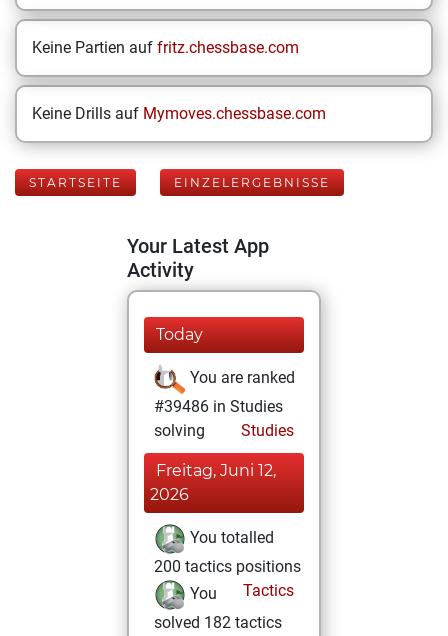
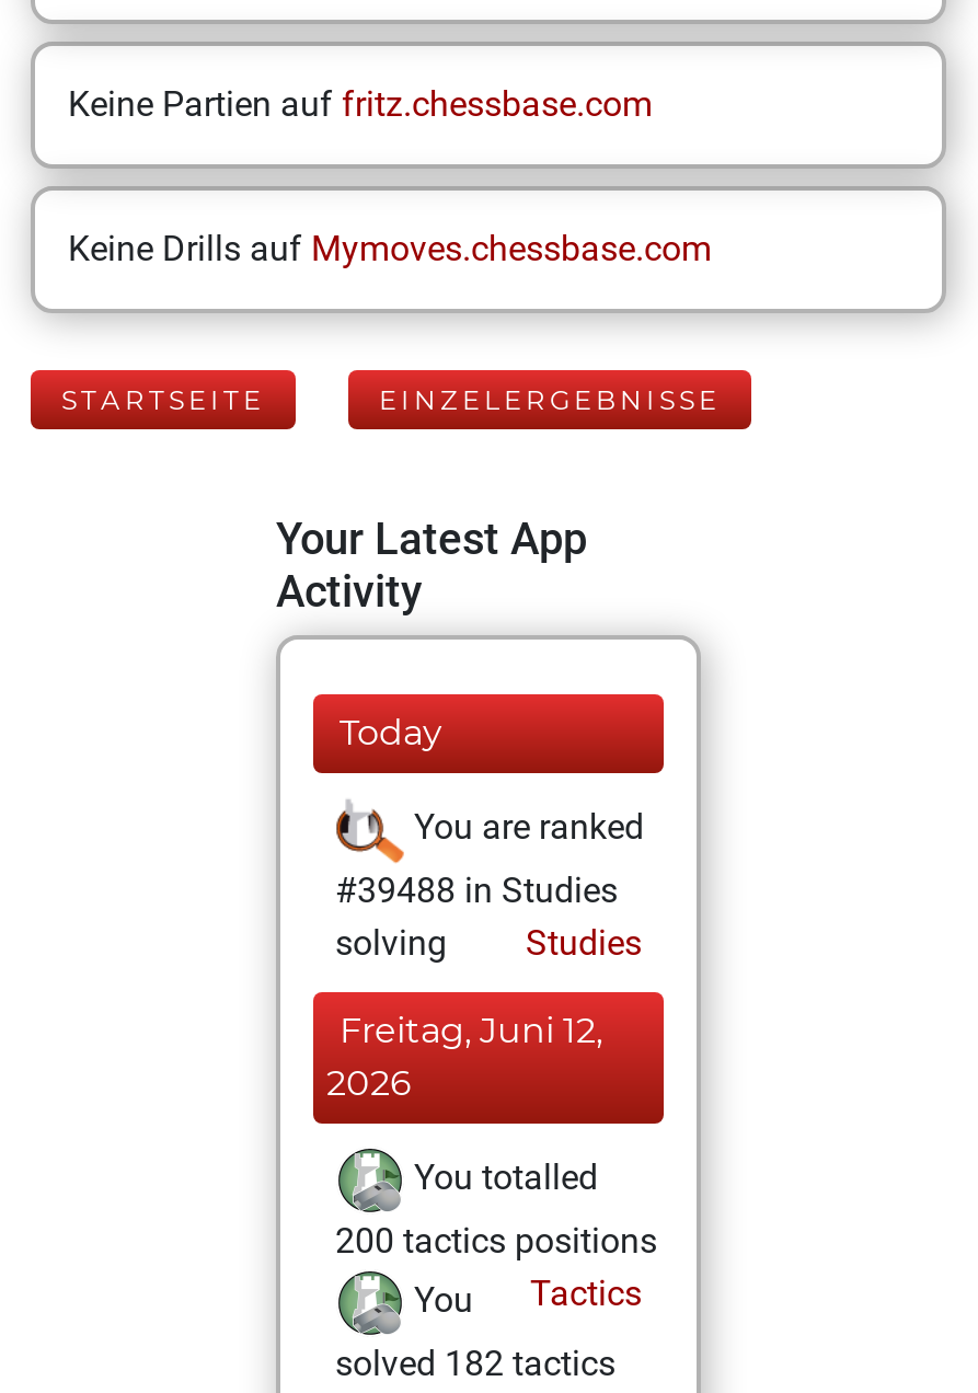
[154,397,283,416] #39486 in Studies -> [335,870,618,911] #39488 in Studies

